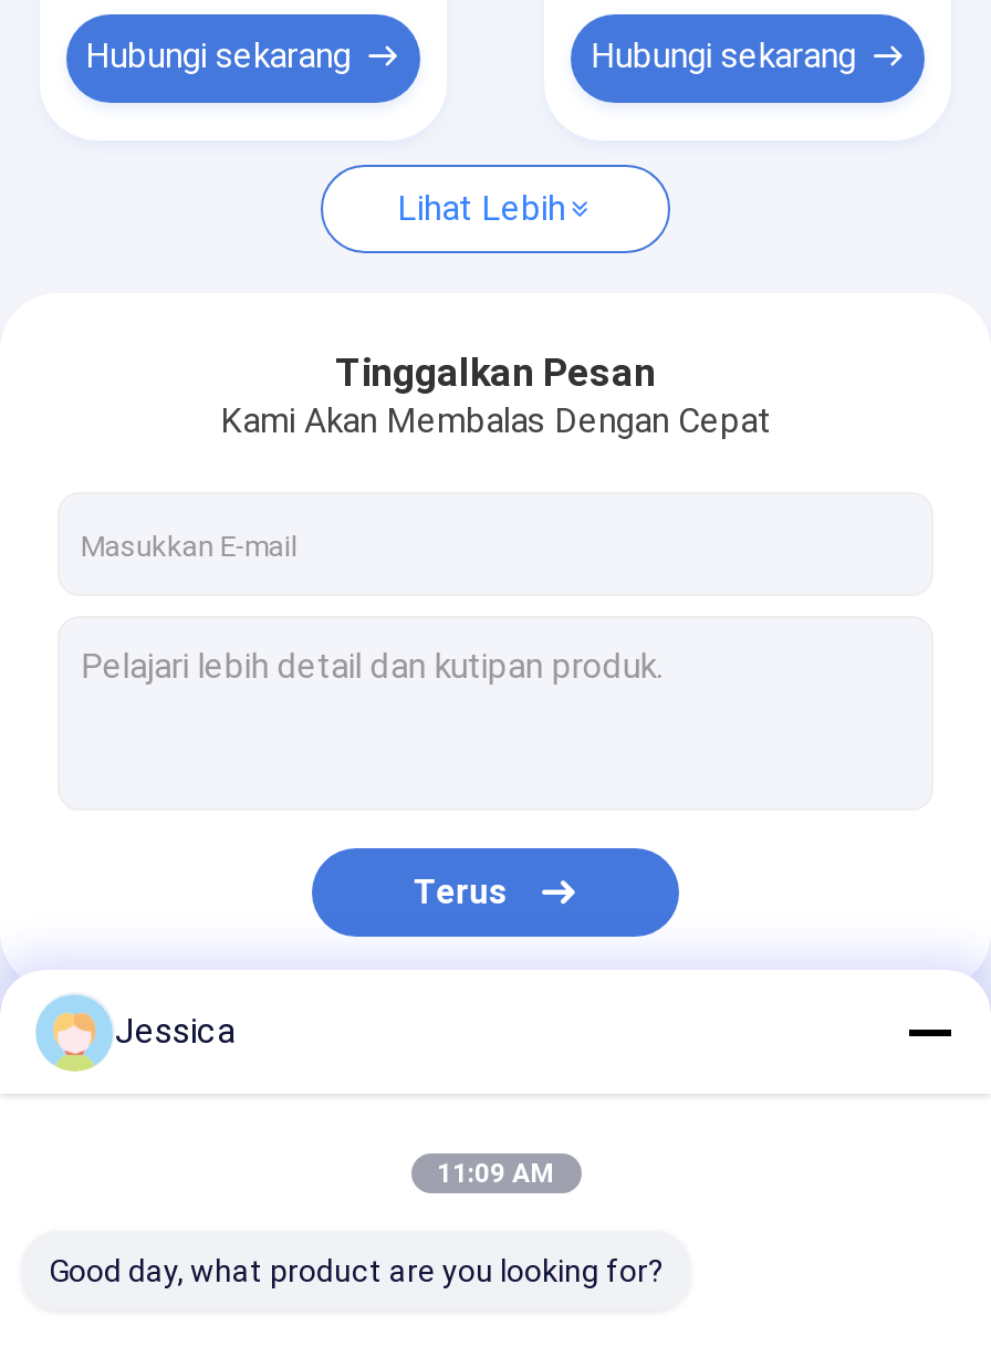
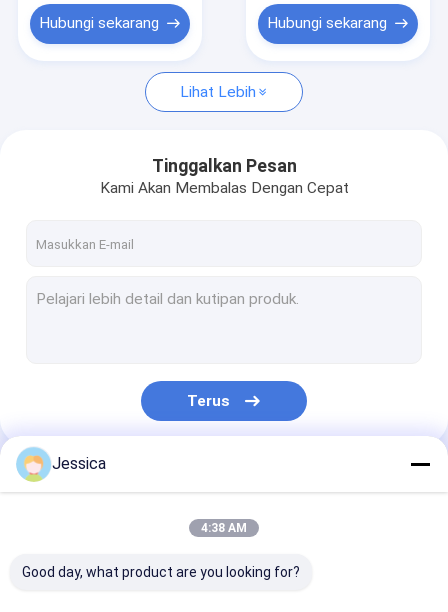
[437,1158,554,1189] 11:09 AM -> [201,521,247,535] 4:38 AM

